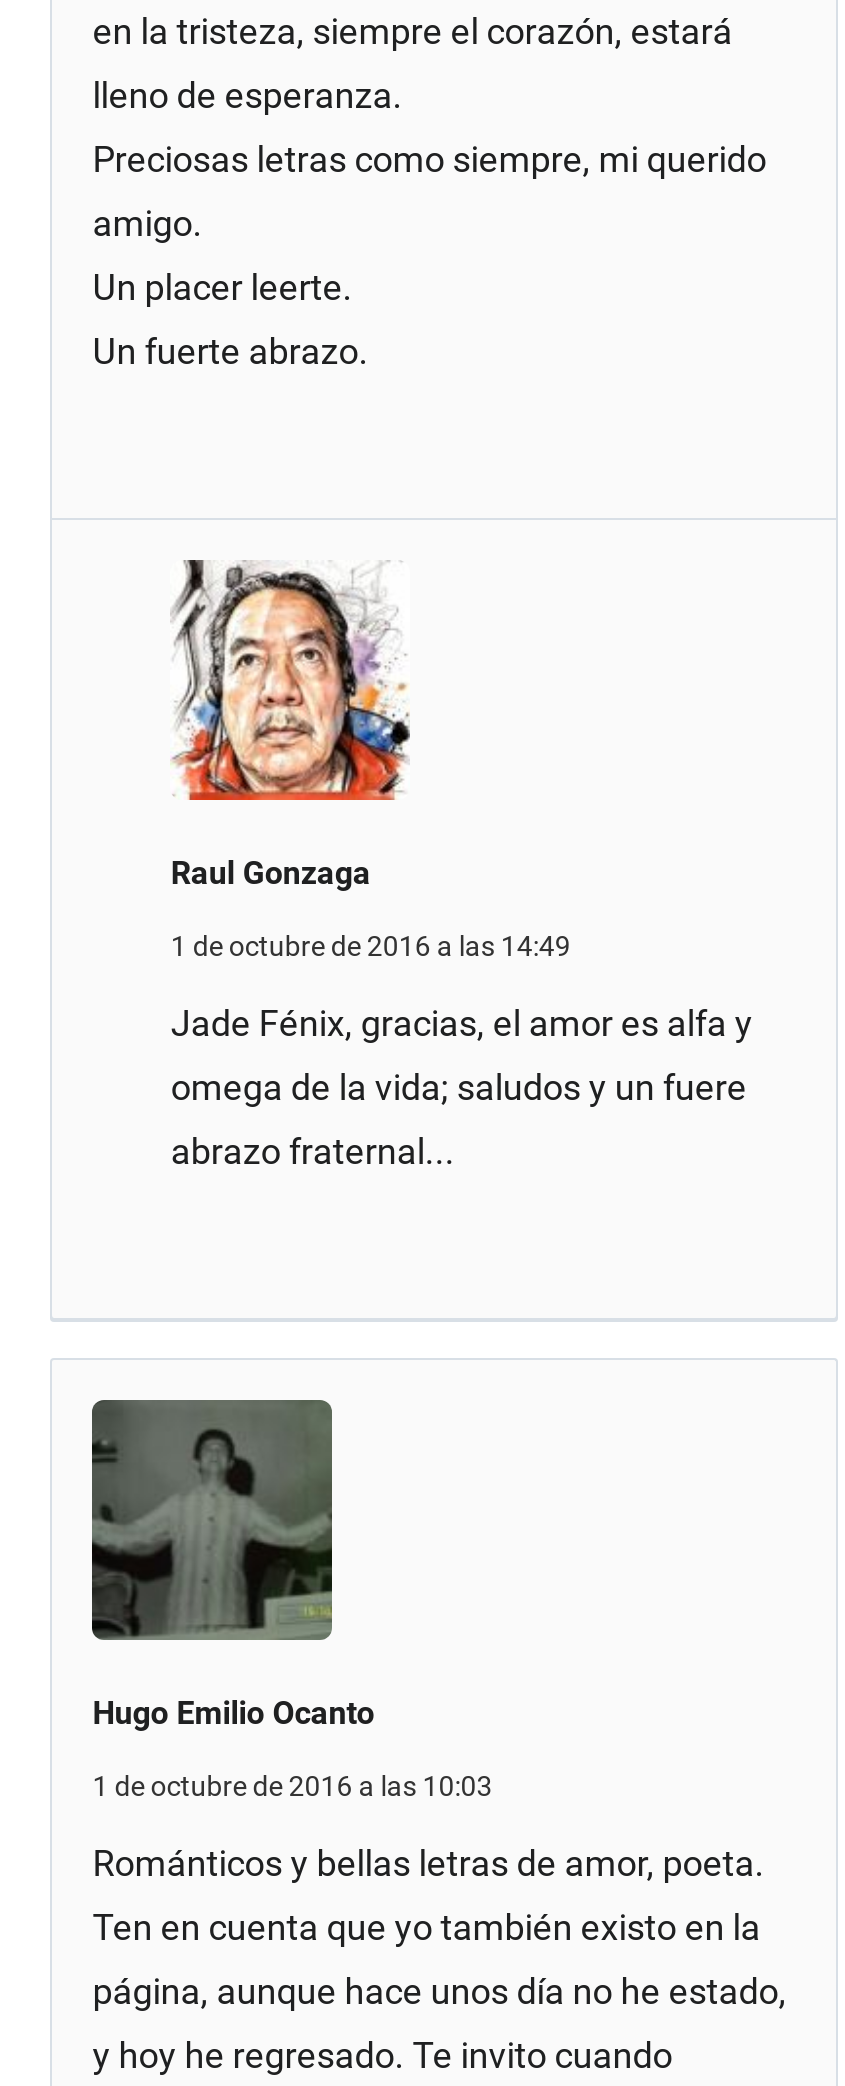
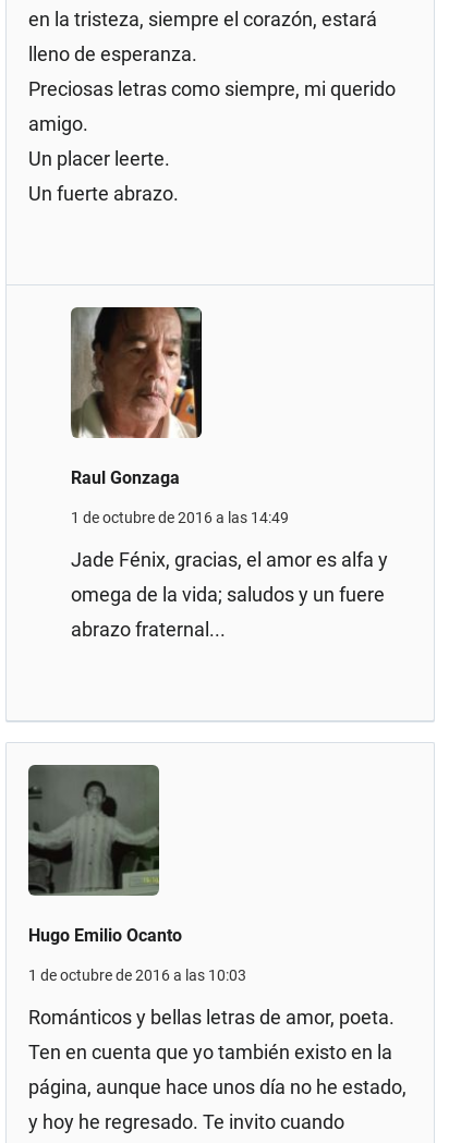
[170,560,412,802] [image] -> [70,306,203,439] [image]

